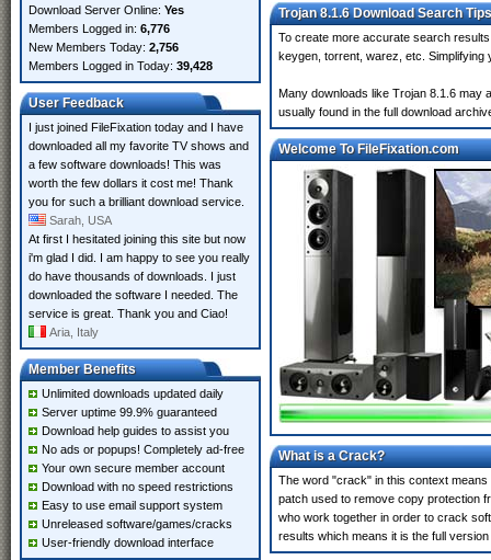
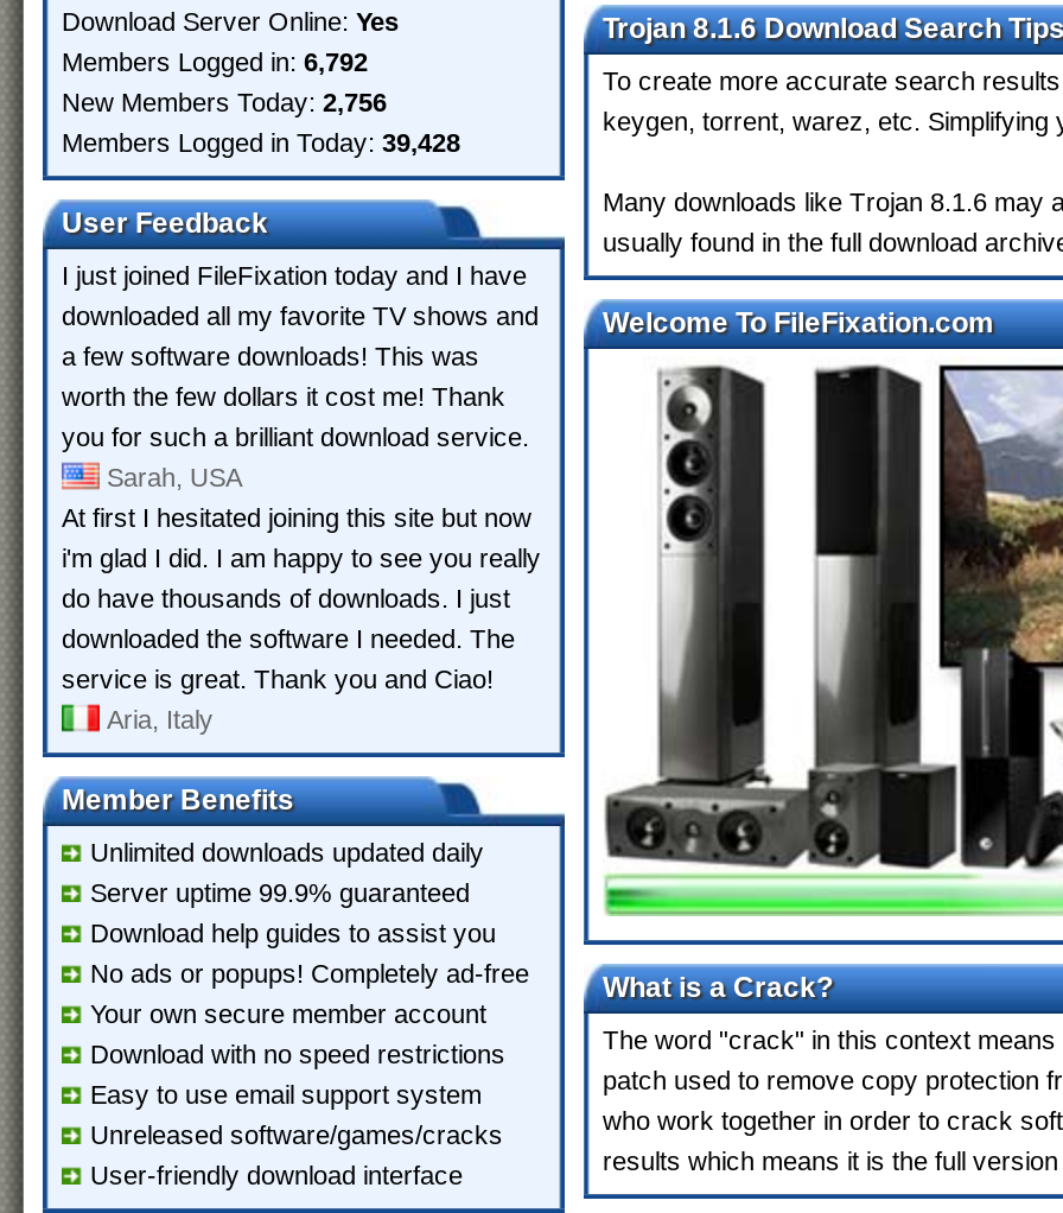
[28,22,170,35] Members Logged in: 6,776 -> [62,47,368,76] Members Logged in: 6,792

